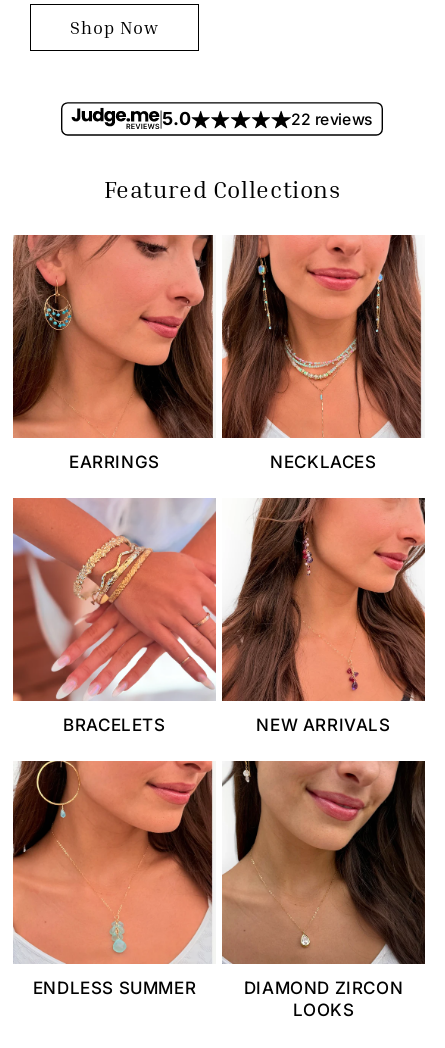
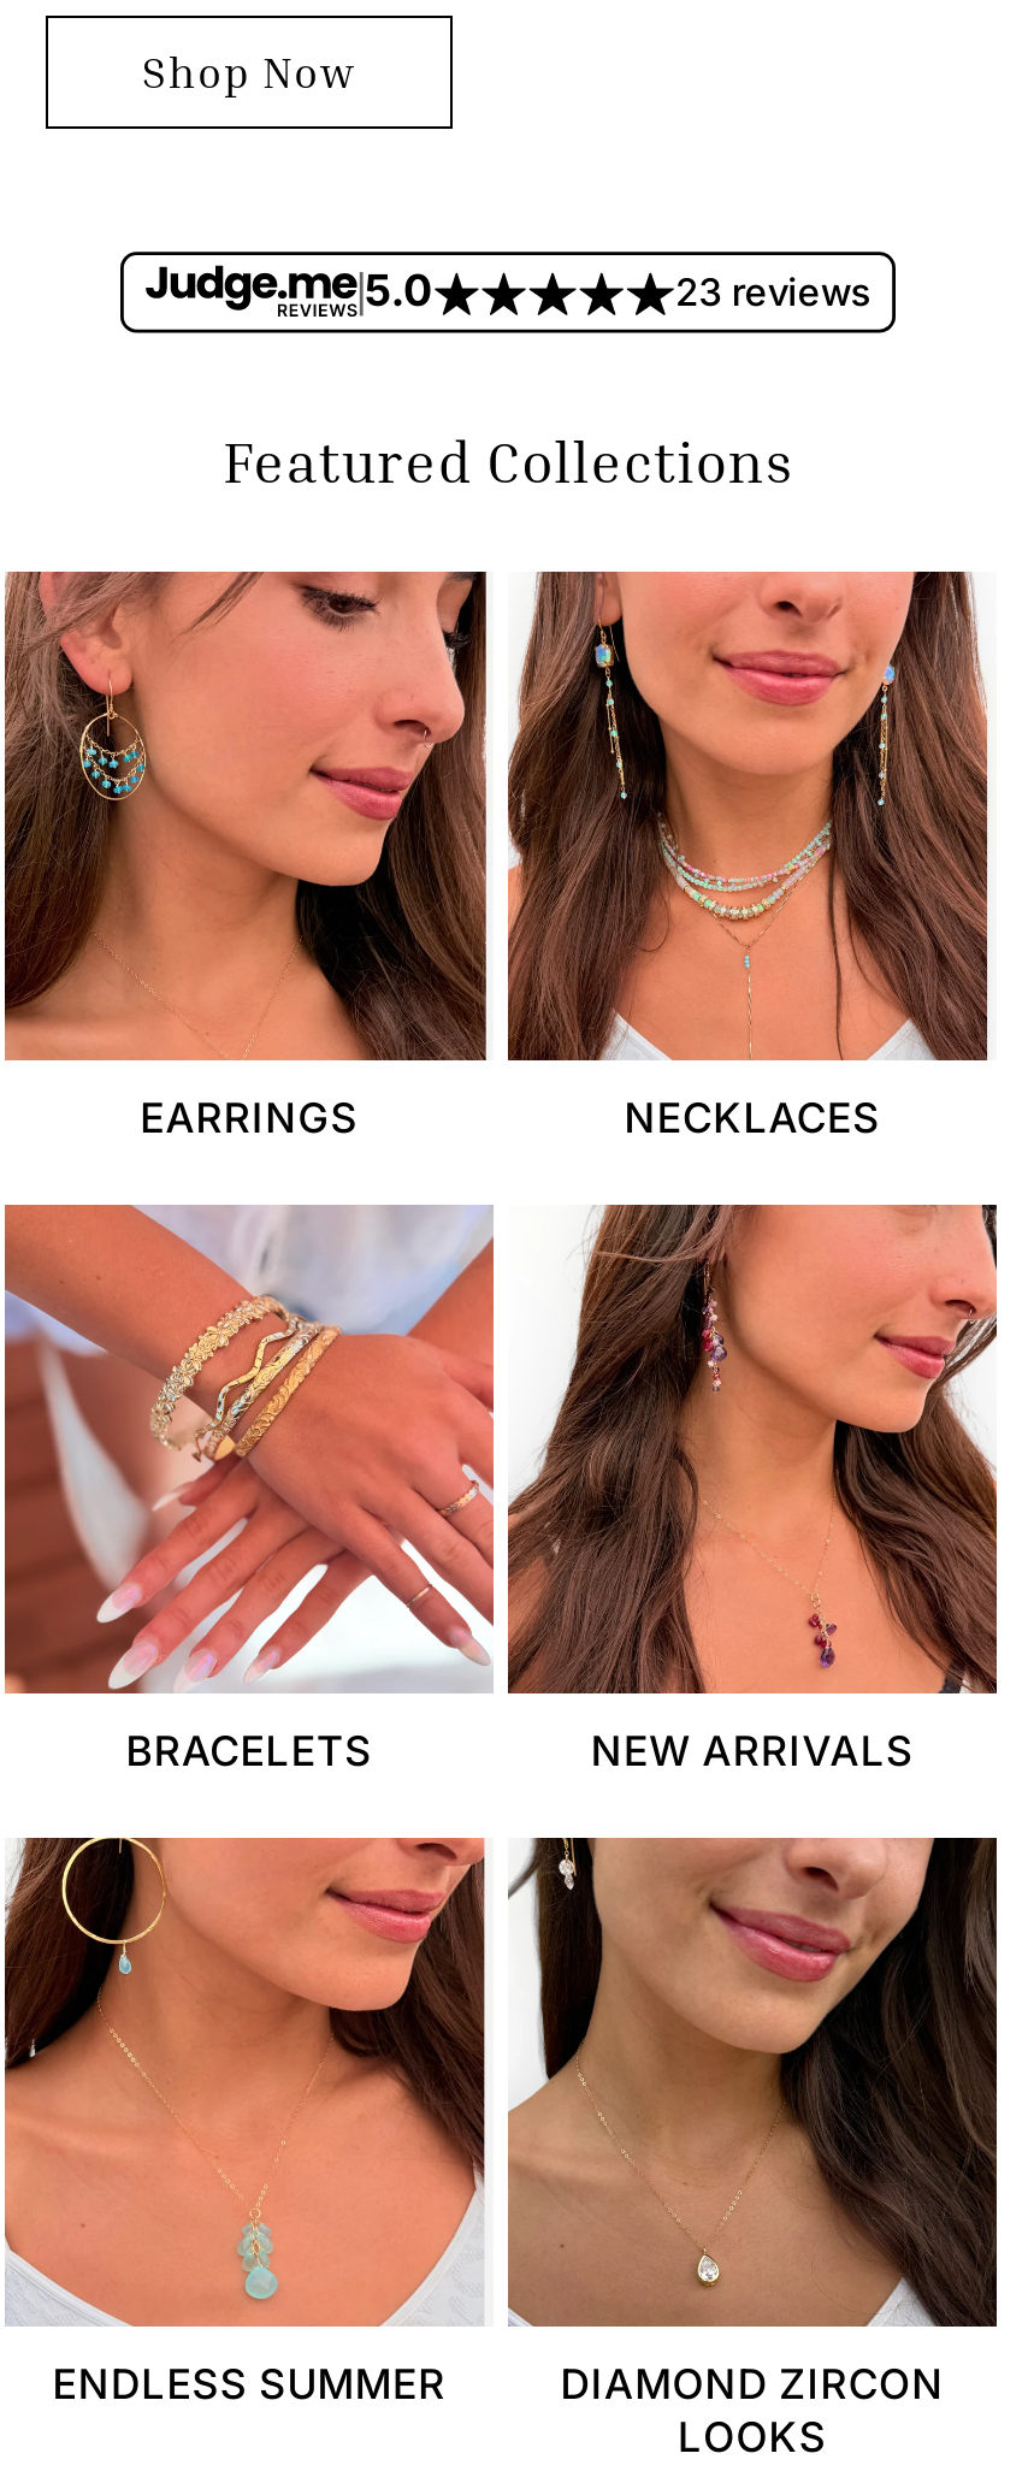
[291,109,372,129] 22 reviews -> [675,268,870,316] 23 reviews

